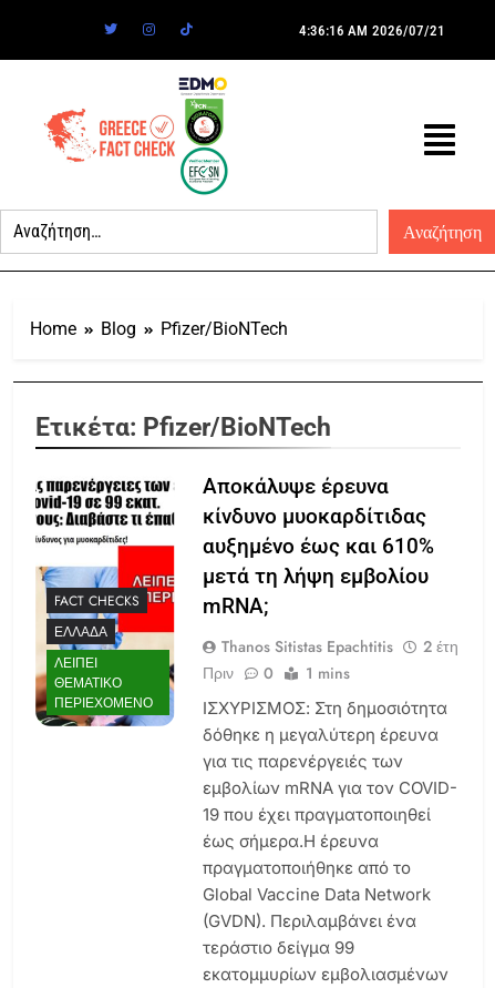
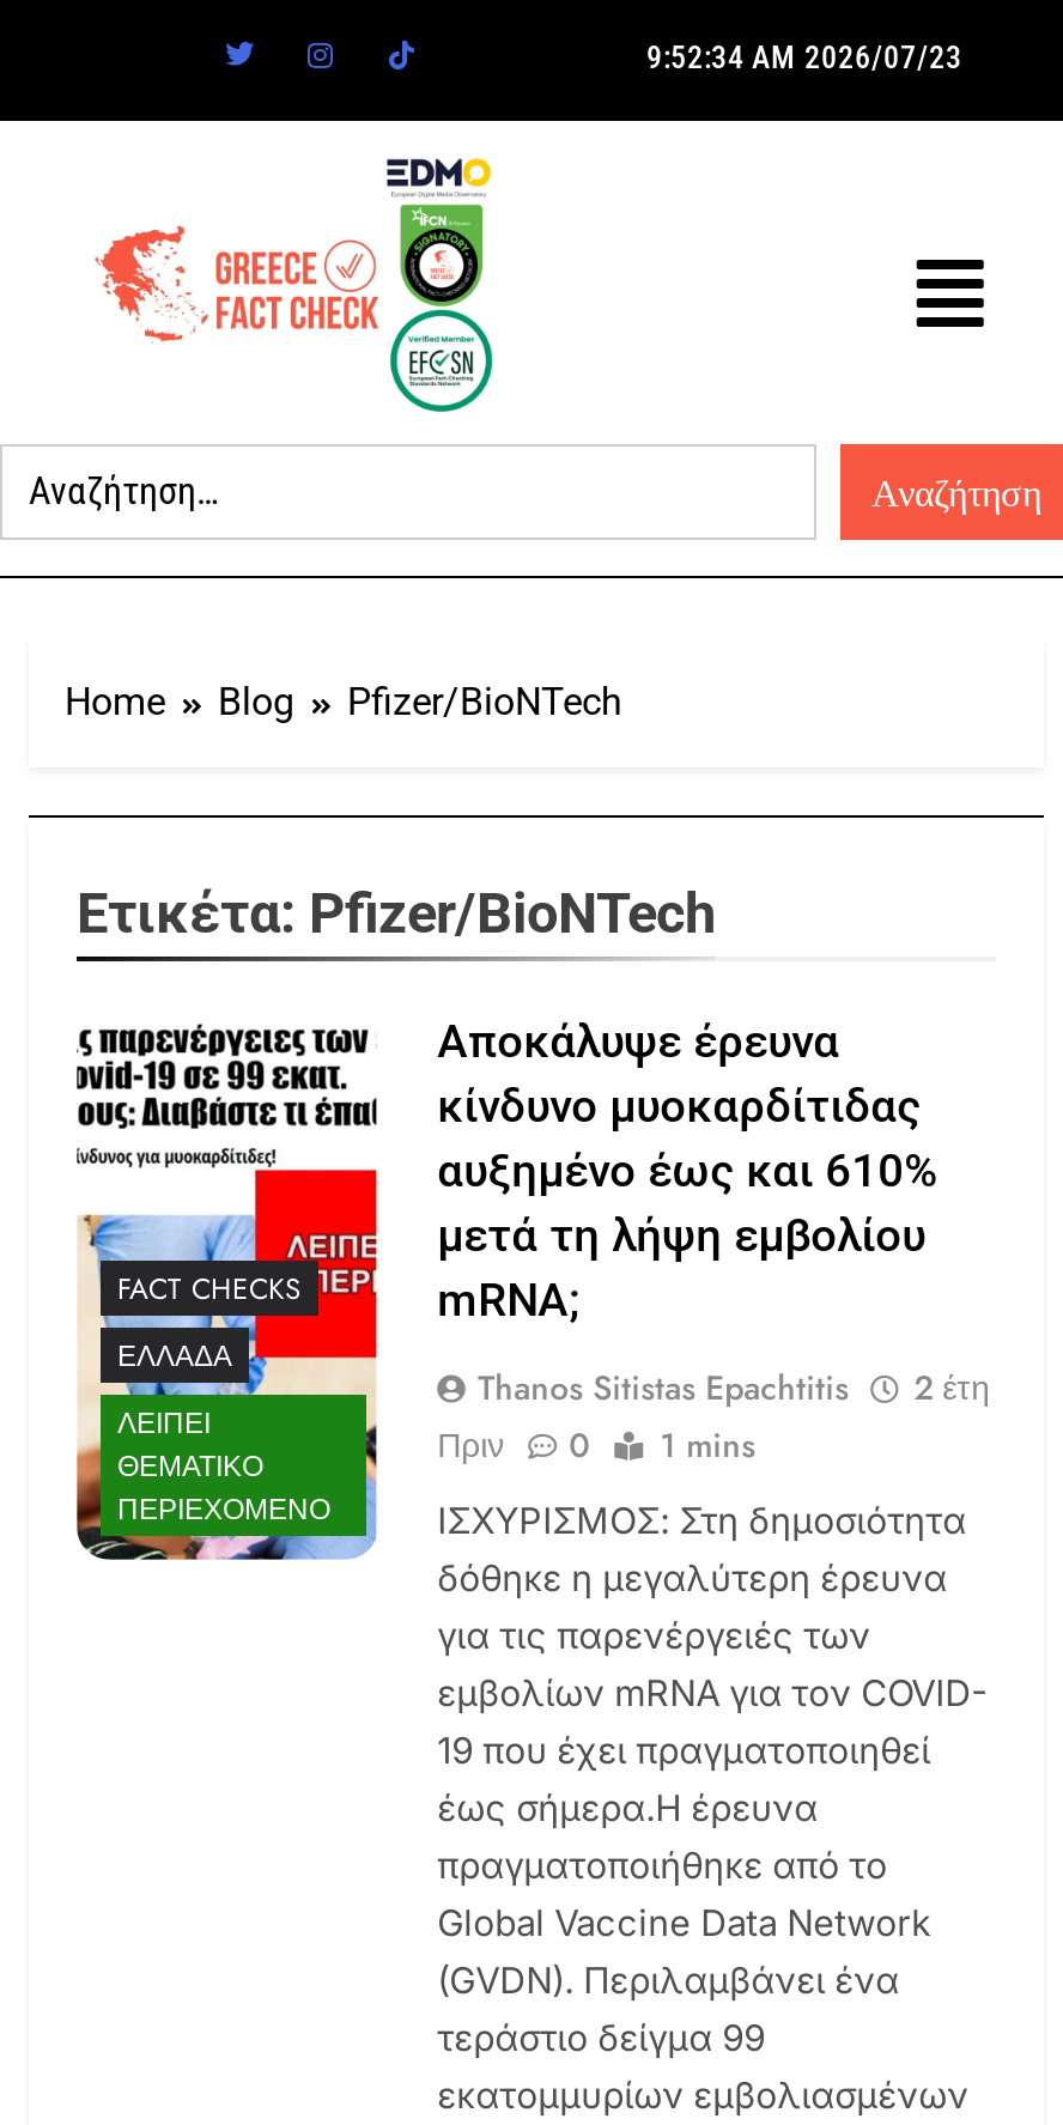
[299,22,445,39] 4:36:16 AM 2026/07/21 -> [646,40,962,75] 9:52:34 AM 2026/07/23

